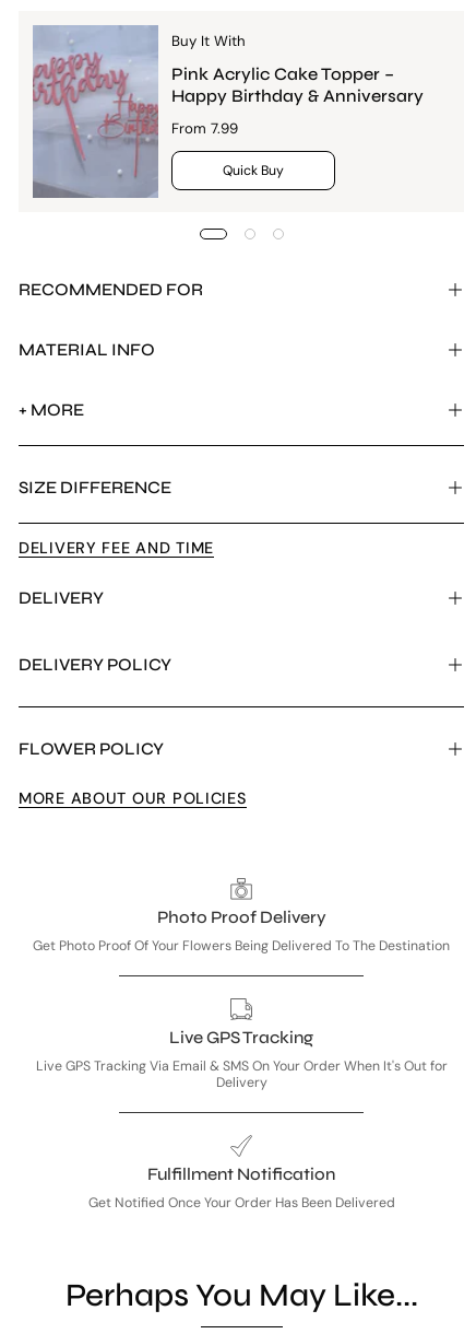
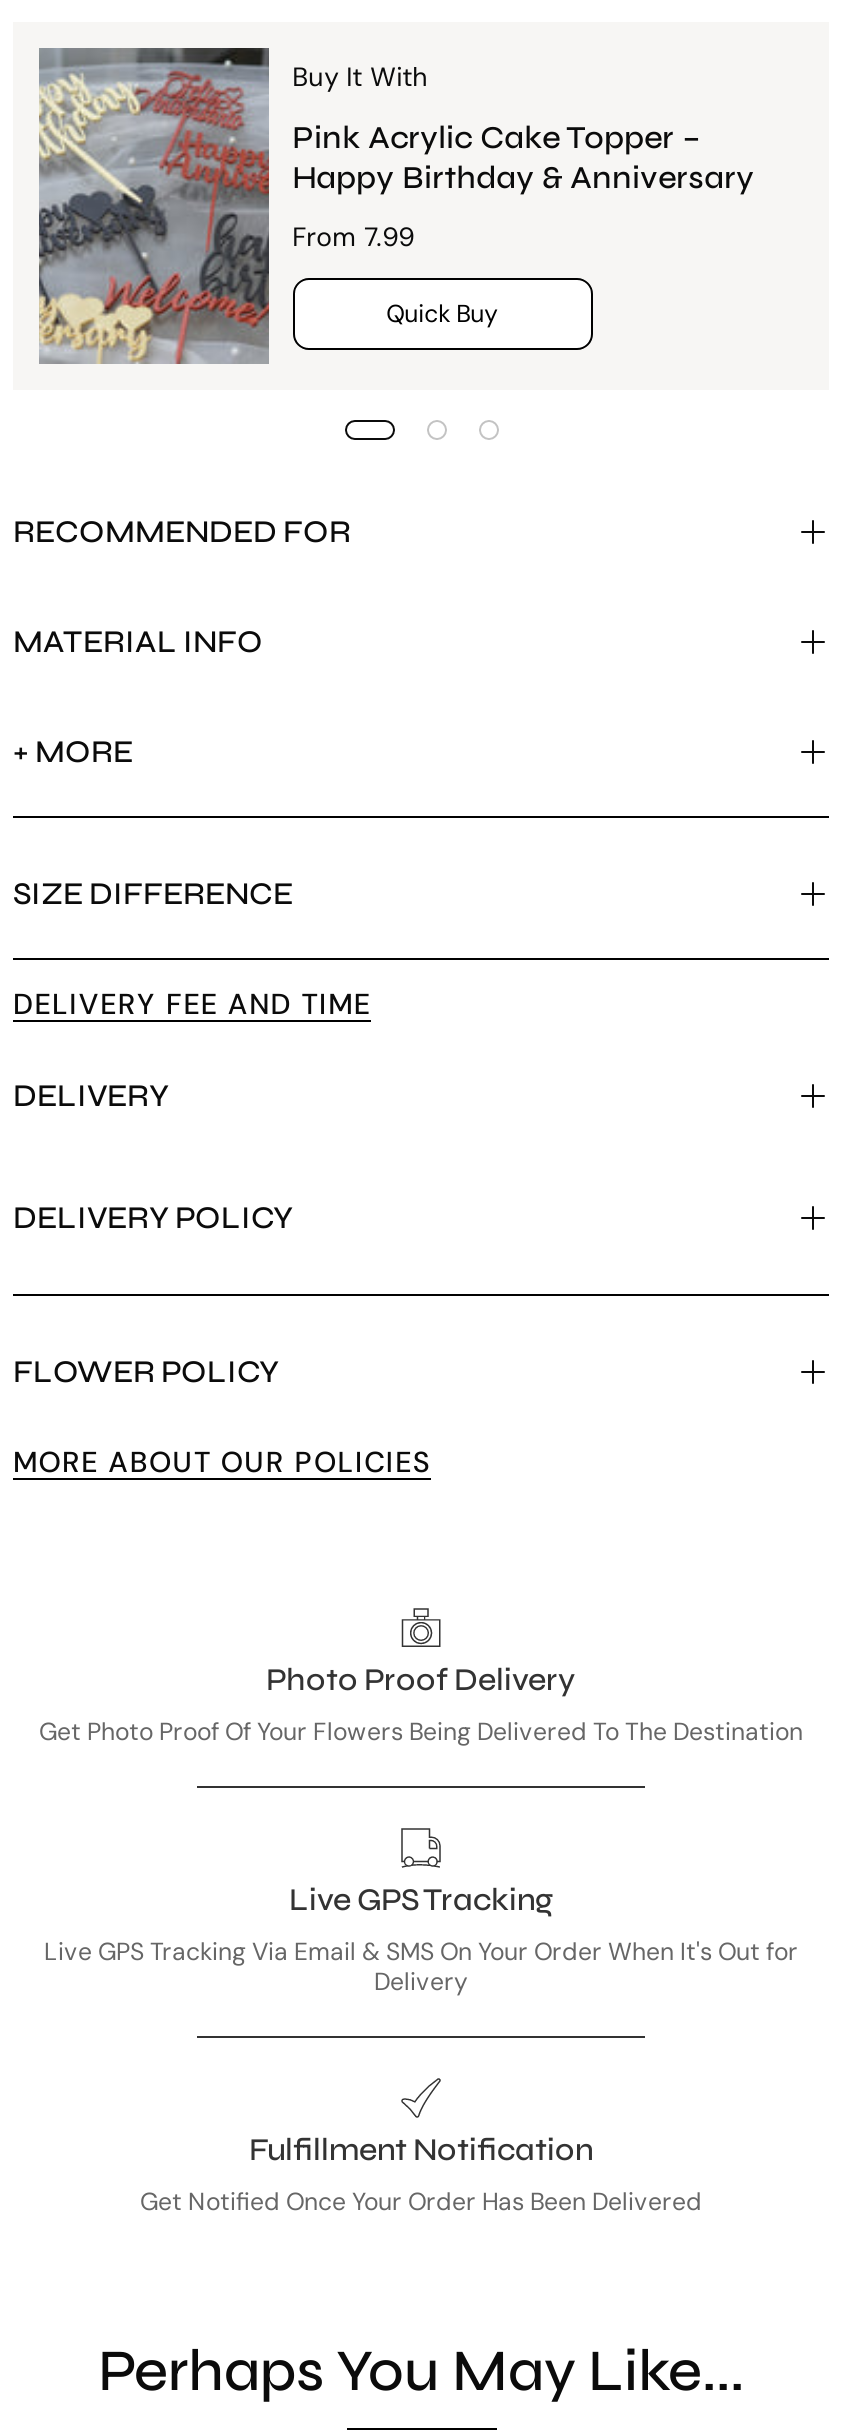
[32,24,159,199] [image] -> [37,46,271,364] [image]

